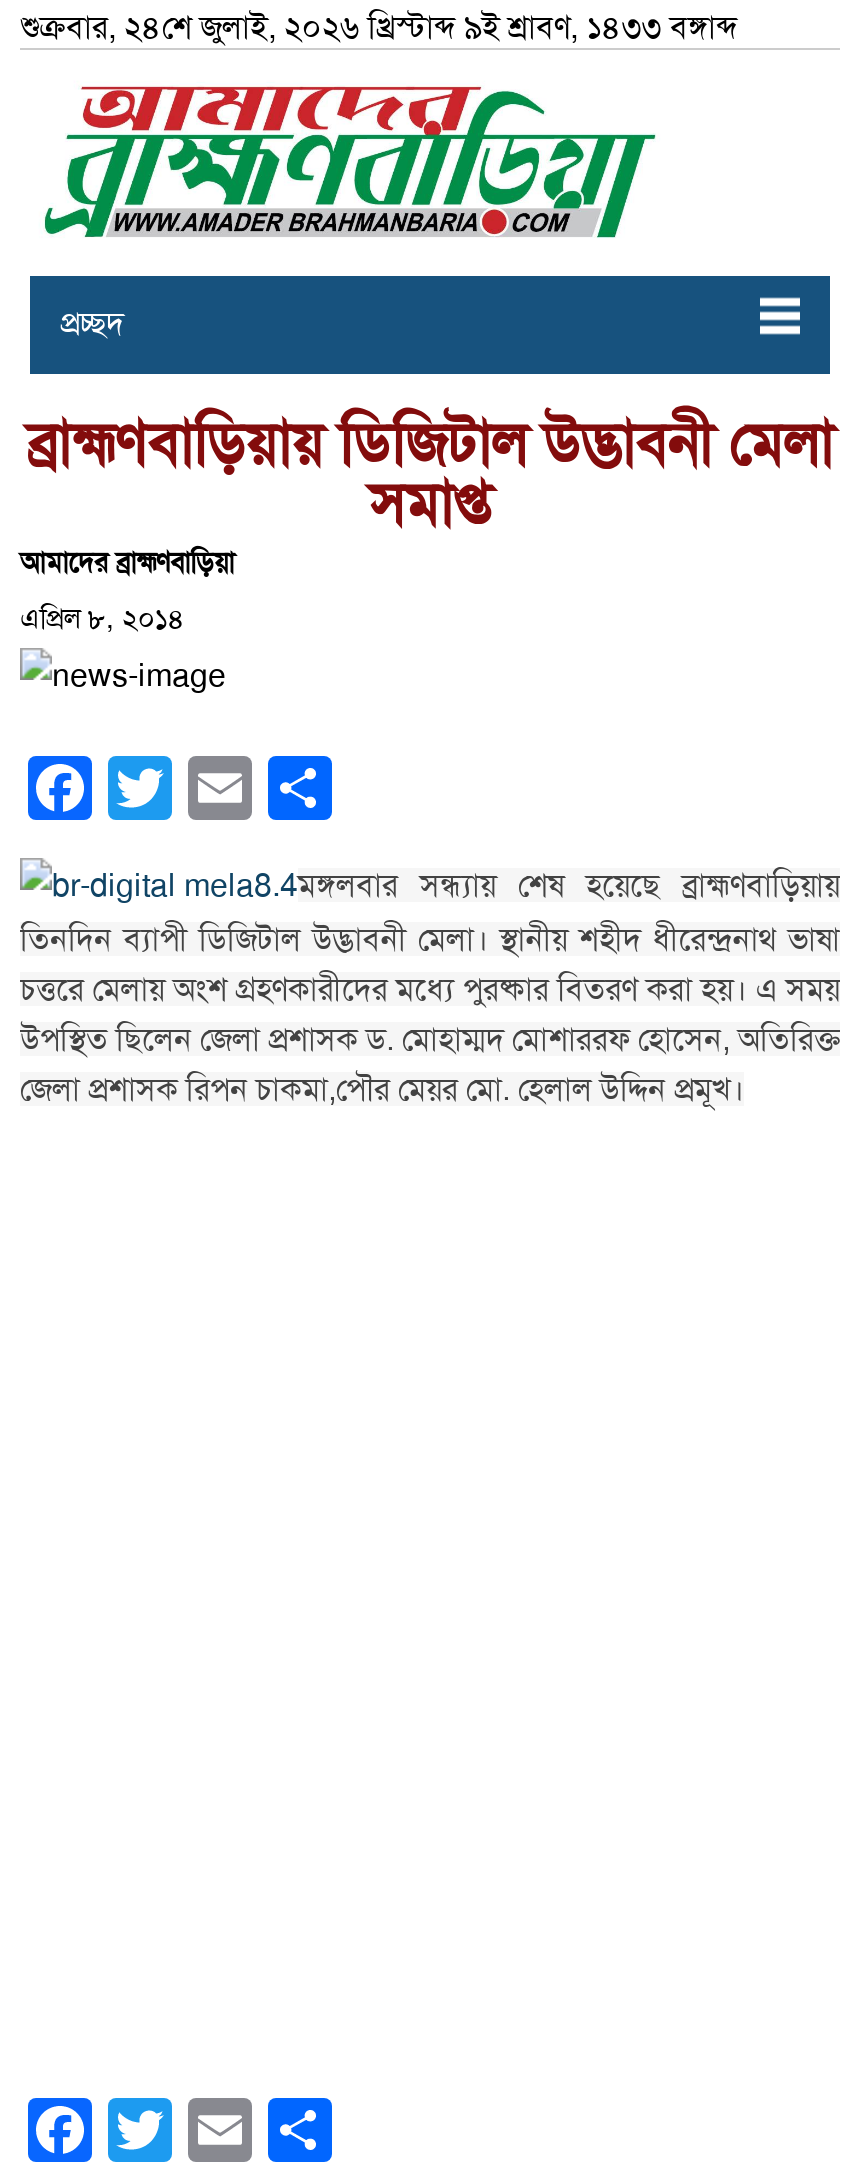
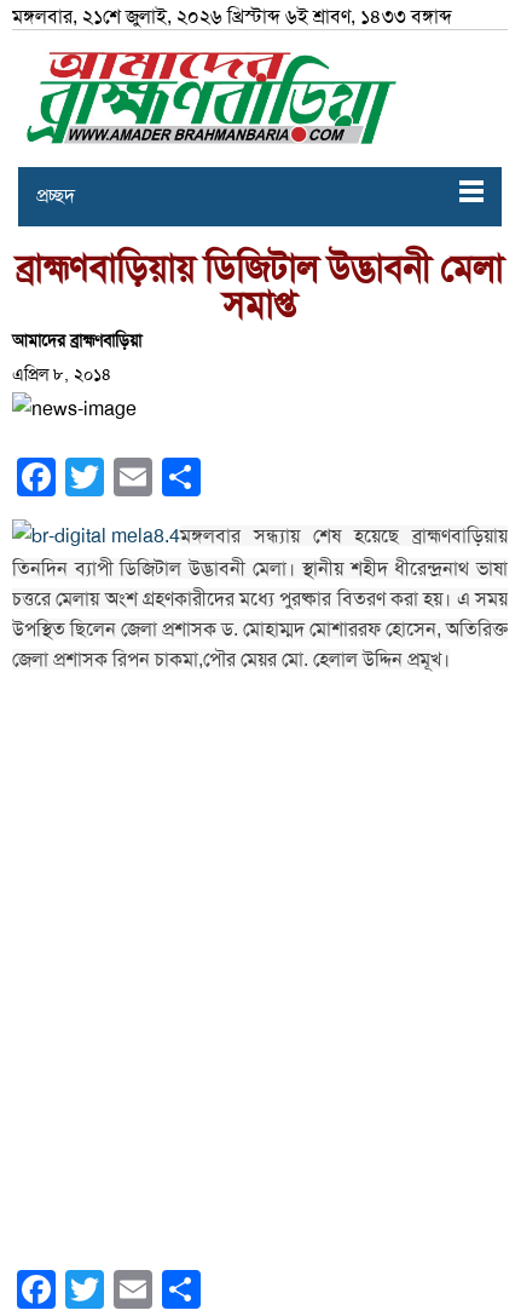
[20,8,738,48] শুক্রবার, ২৪শে জুলাই, ২০২৬ খ্রিস্টাব্দ ৯ই শ্রাবণ, ১৪৩৩ বঙ্গাব্দ -> [12,5,452,29] মঙ্গলবার, ২১শে জুলাই, ২০২৬ খ্রিস্টাব্দ ৬ই শ্রাবণ, ১৪৩৩ বঙ্গাব্দ

